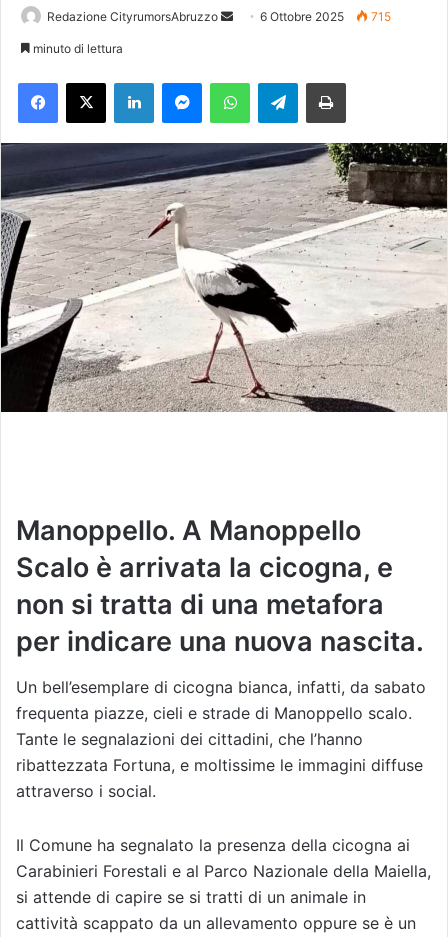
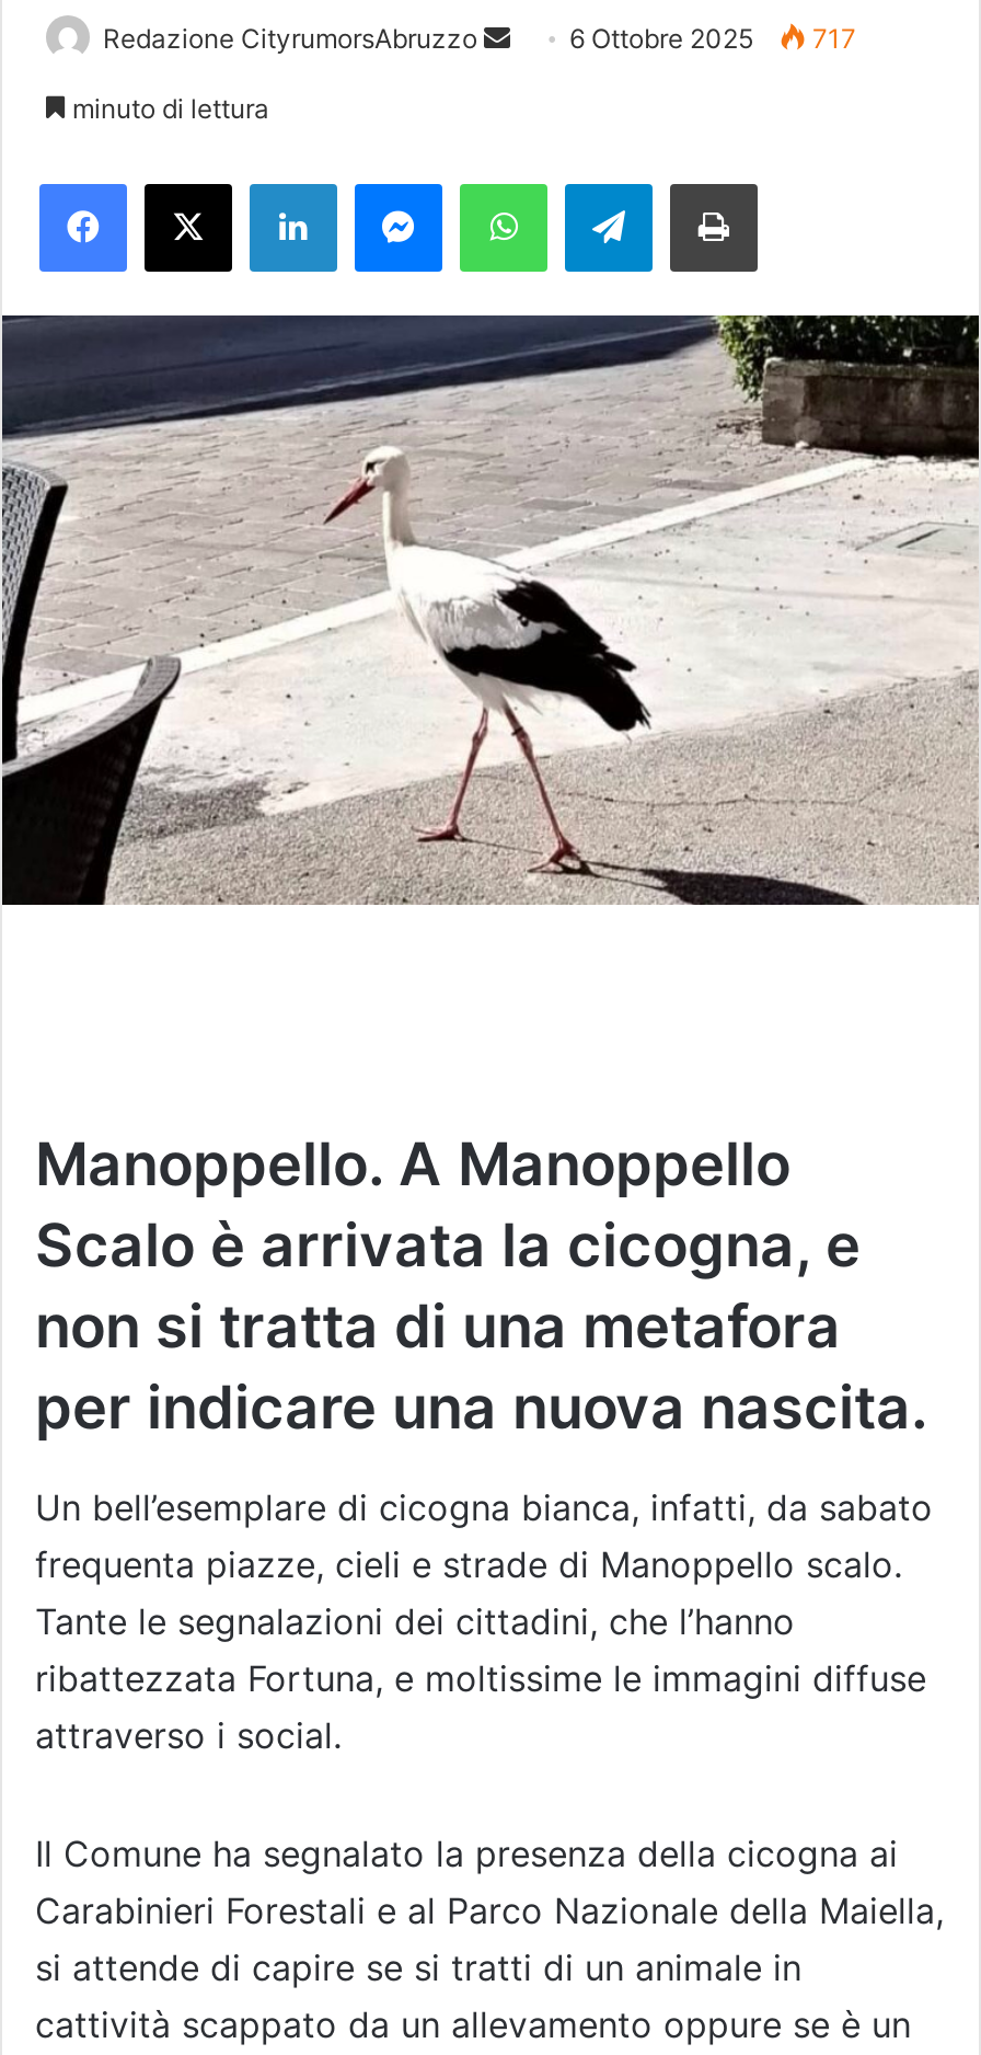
[368,9,391,24] 715 -> [806,23,856,56] 717

